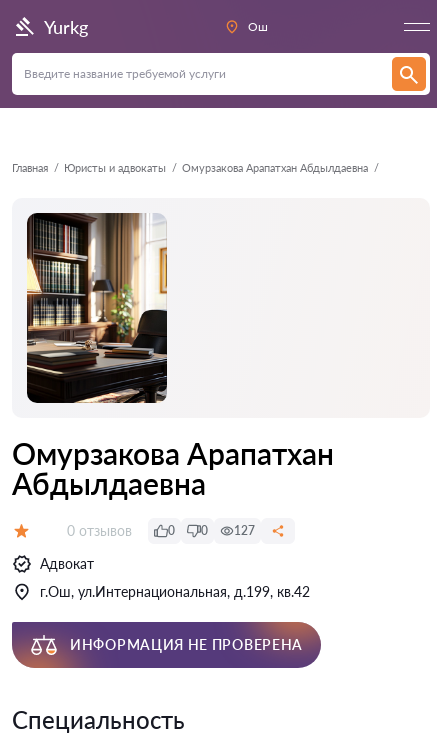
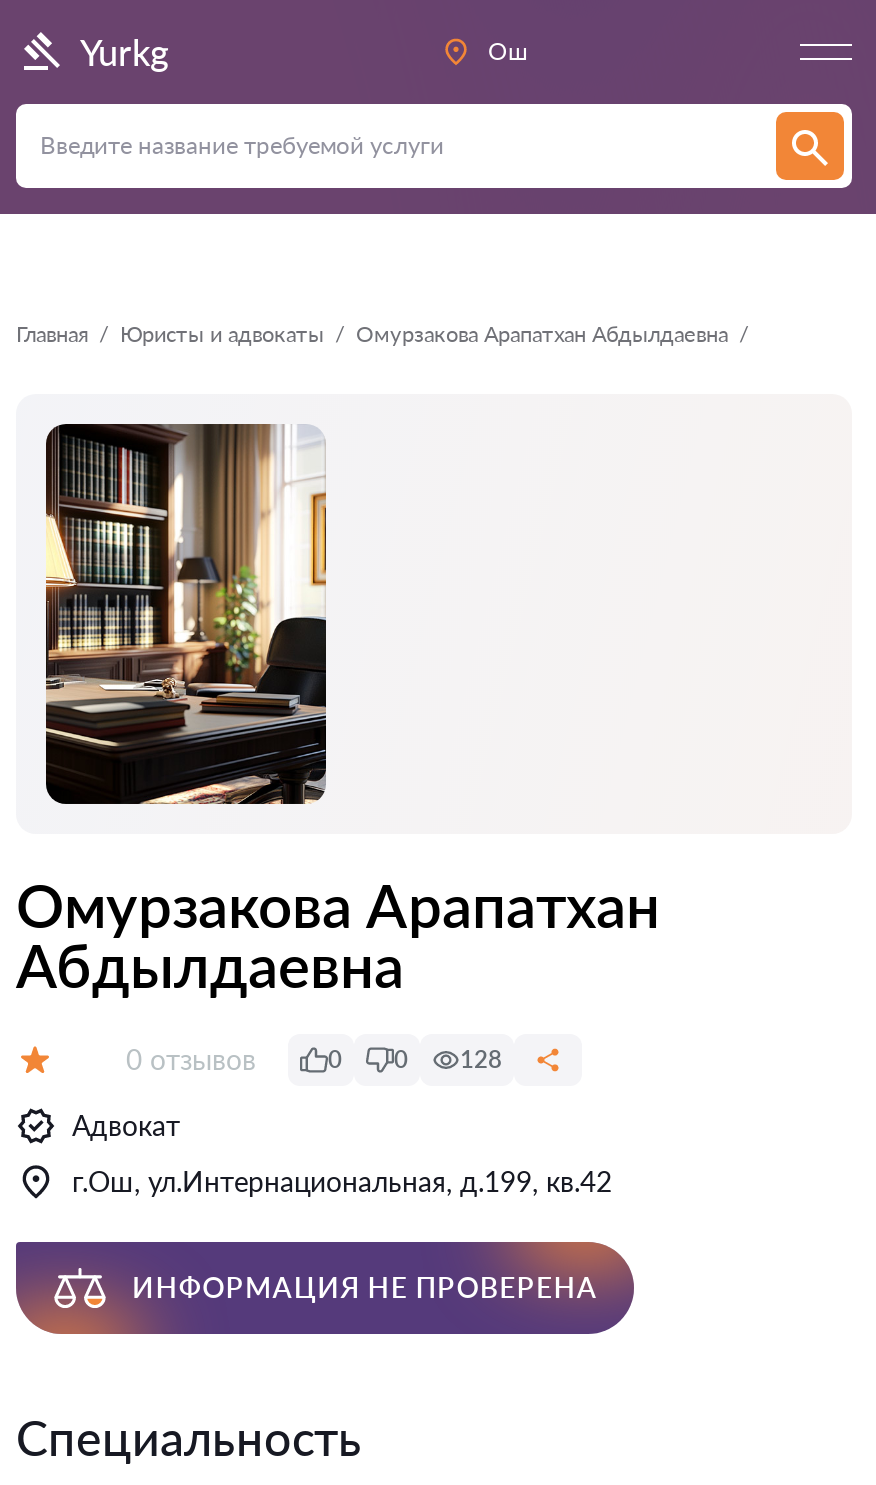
[234,523,255,538] 127 -> [460,1044,502,1074] 128

